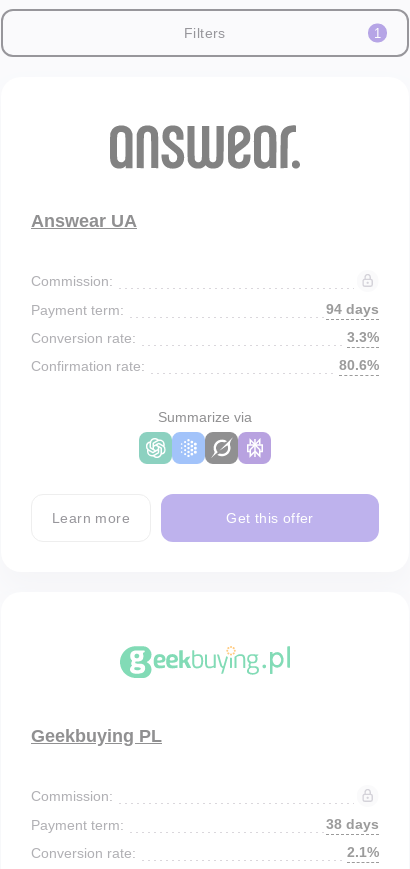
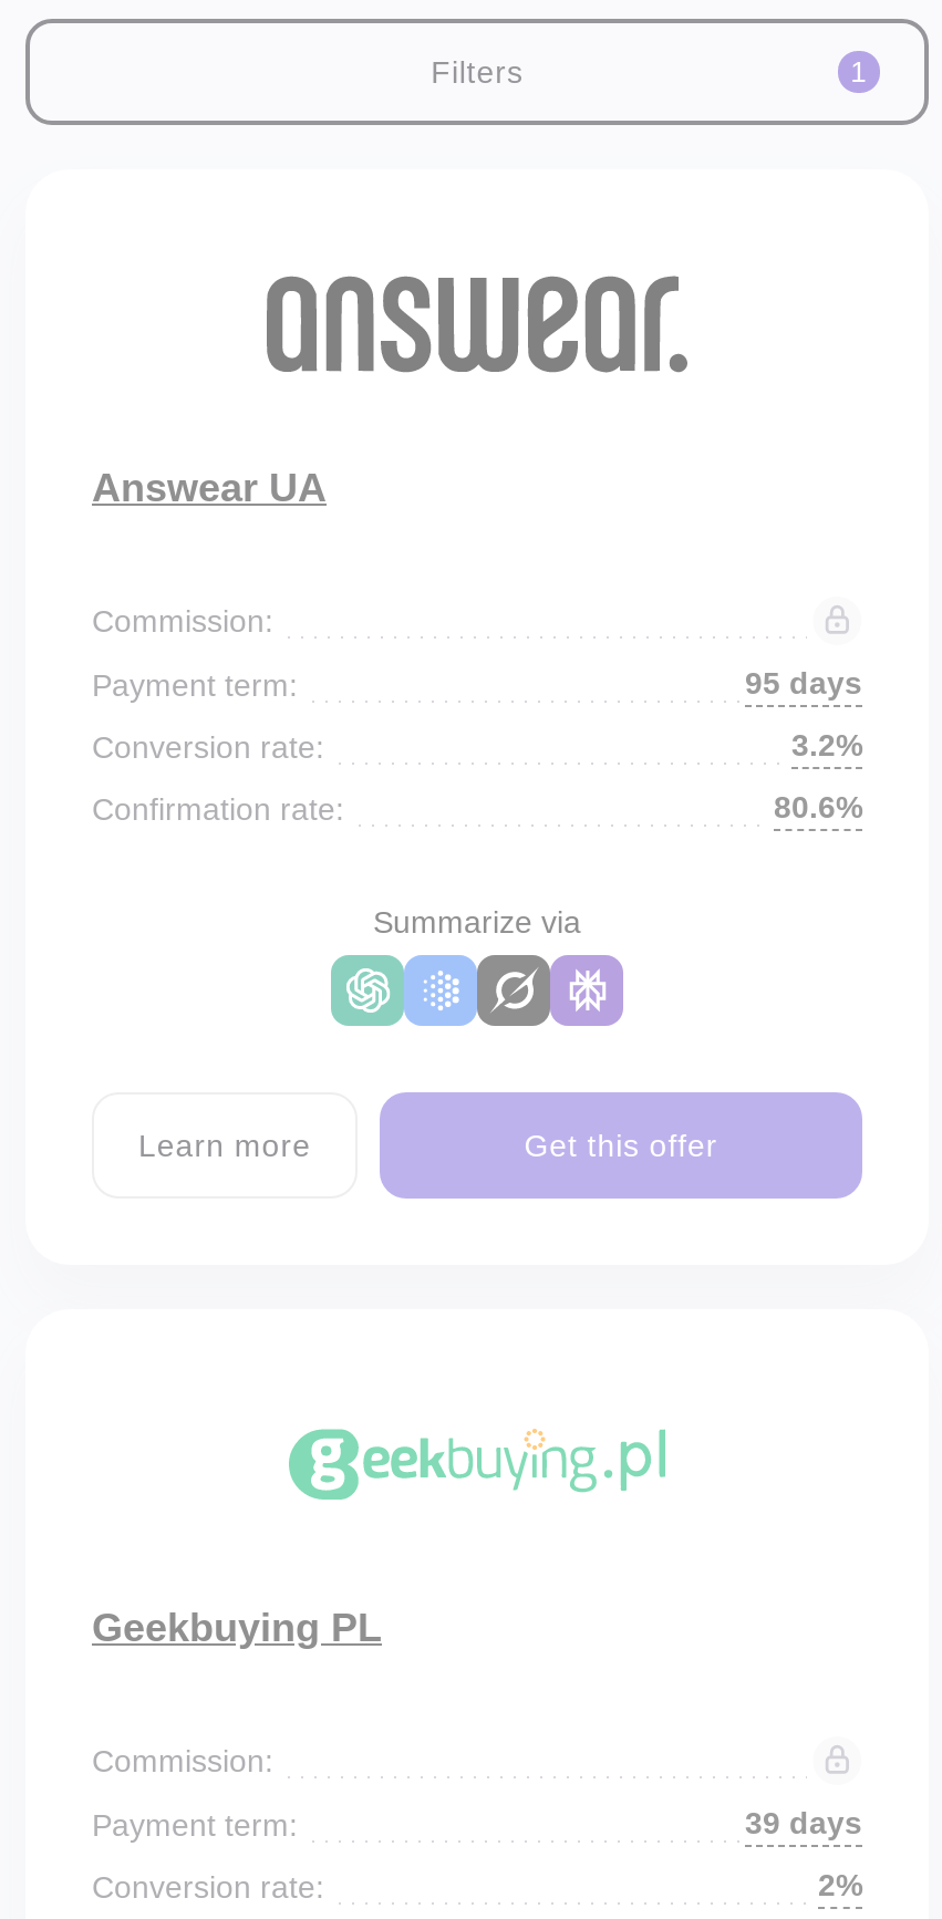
[326,301,379,317] 94 days -> [745,665,862,701] 95 days
[347,329,379,345] 3.3% -> [791,727,862,763] 3.2%
[326,816,379,832] 38 days -> [745,1805,862,1840] 39 days
[347,844,379,860] 2.1% -> [818,1867,862,1902] 2%

